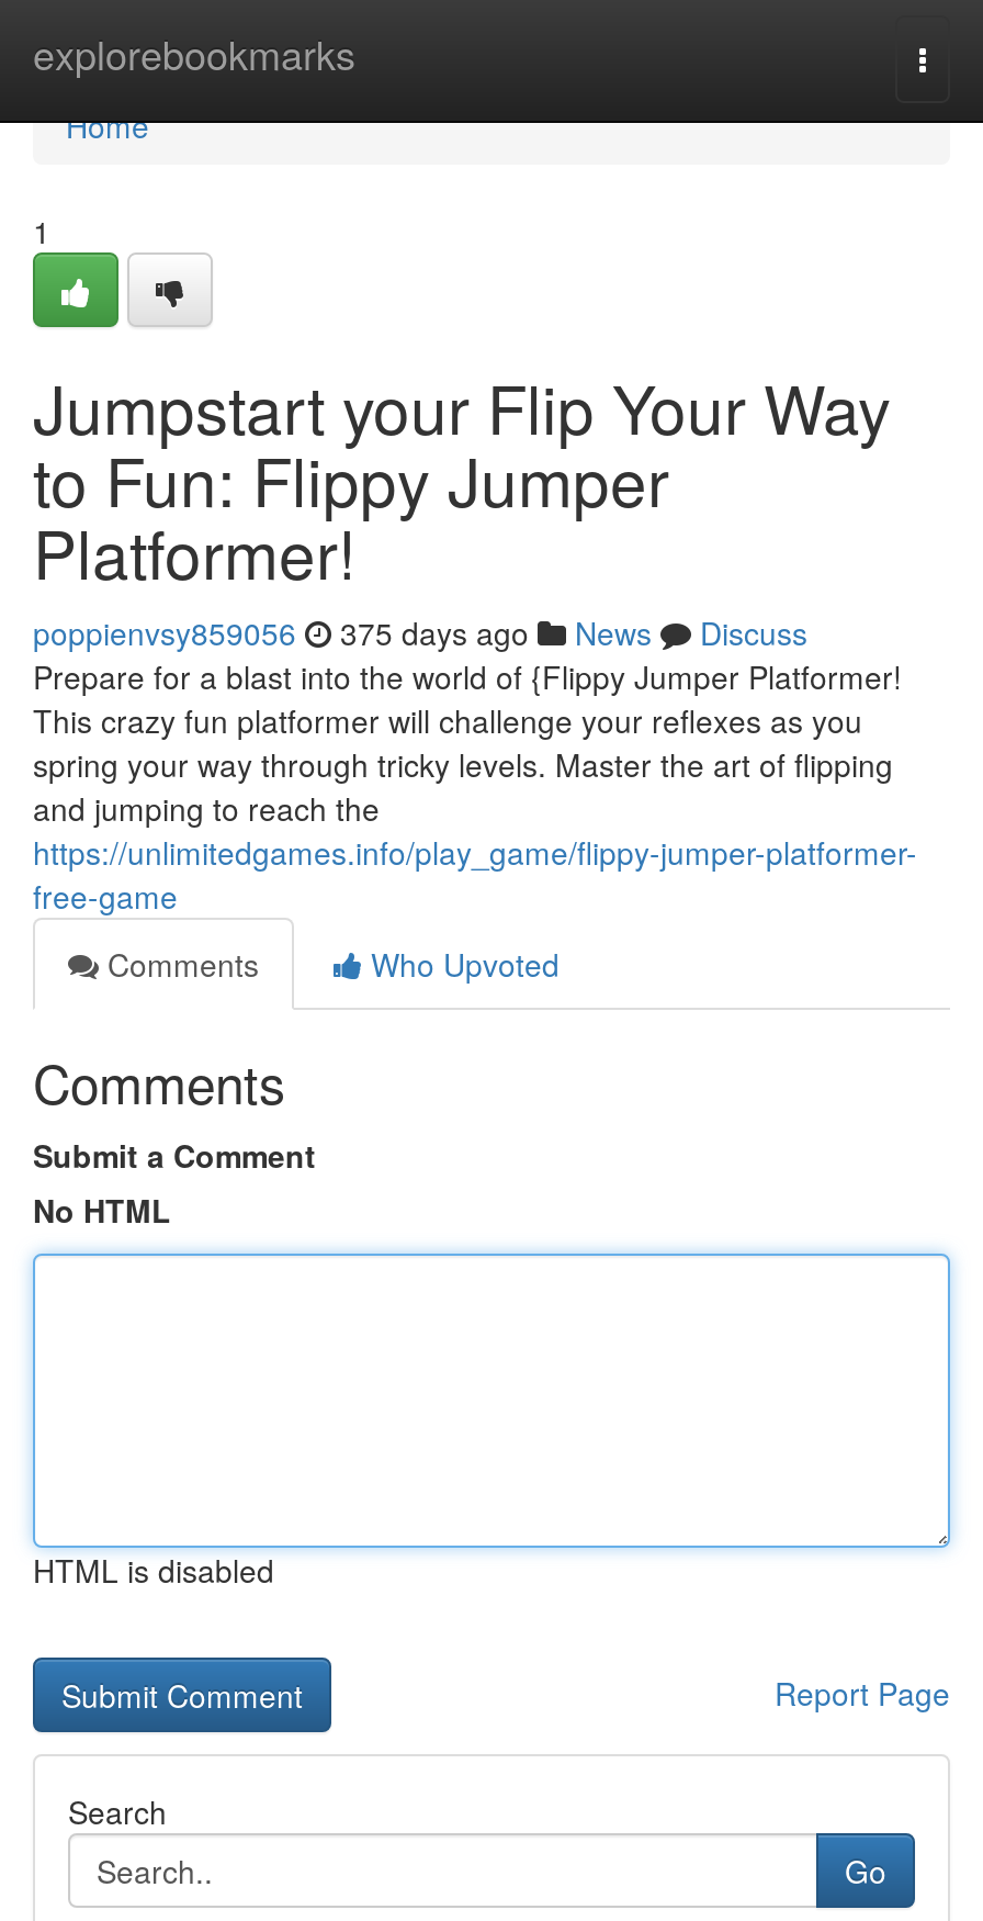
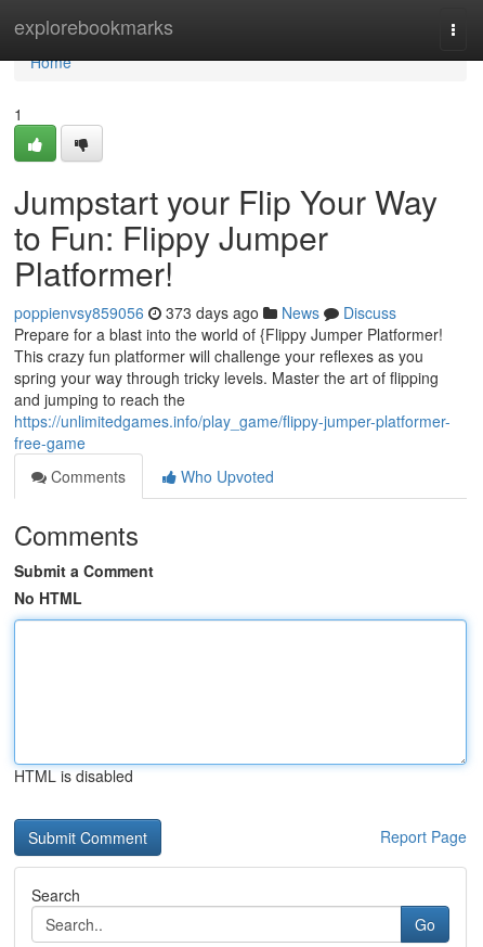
[33,610,807,654] poppienvsy859056 375 days ago News Discuss -> [14,302,396,323] poppienvsy859056 373 days ago News Discuss

